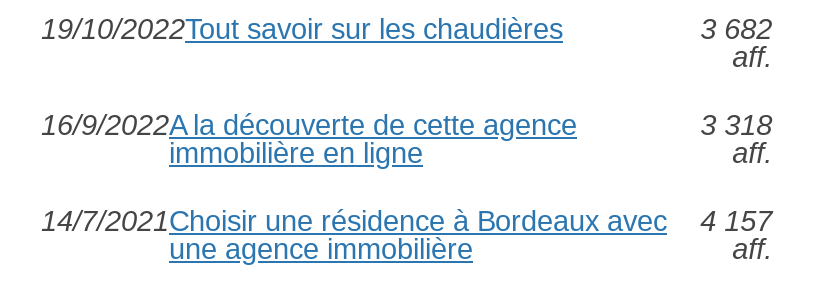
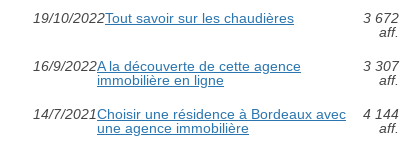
[700,12,772,44] 3 682 -> [363,10,399,26] 3 672
[700,108,772,140] 3 318 -> [363,58,399,74] 3 307
[41,204,772,236] 14/7/2021Choisir une résidence à Bordeaux avec 4 157 -> [33,106,399,122] 14/7/2021Choisir une résidence à Bordeaux avec 4 144

